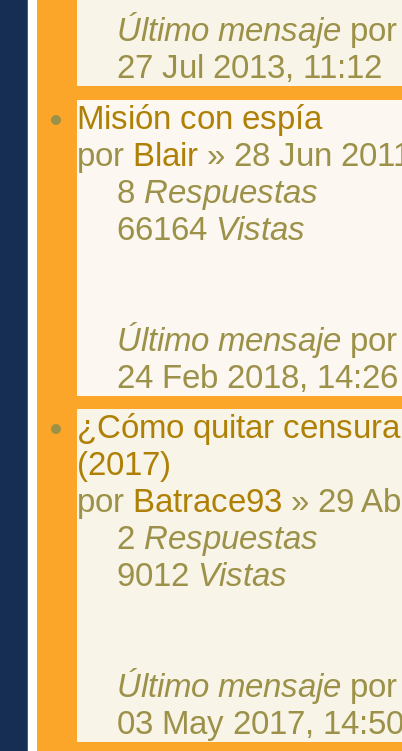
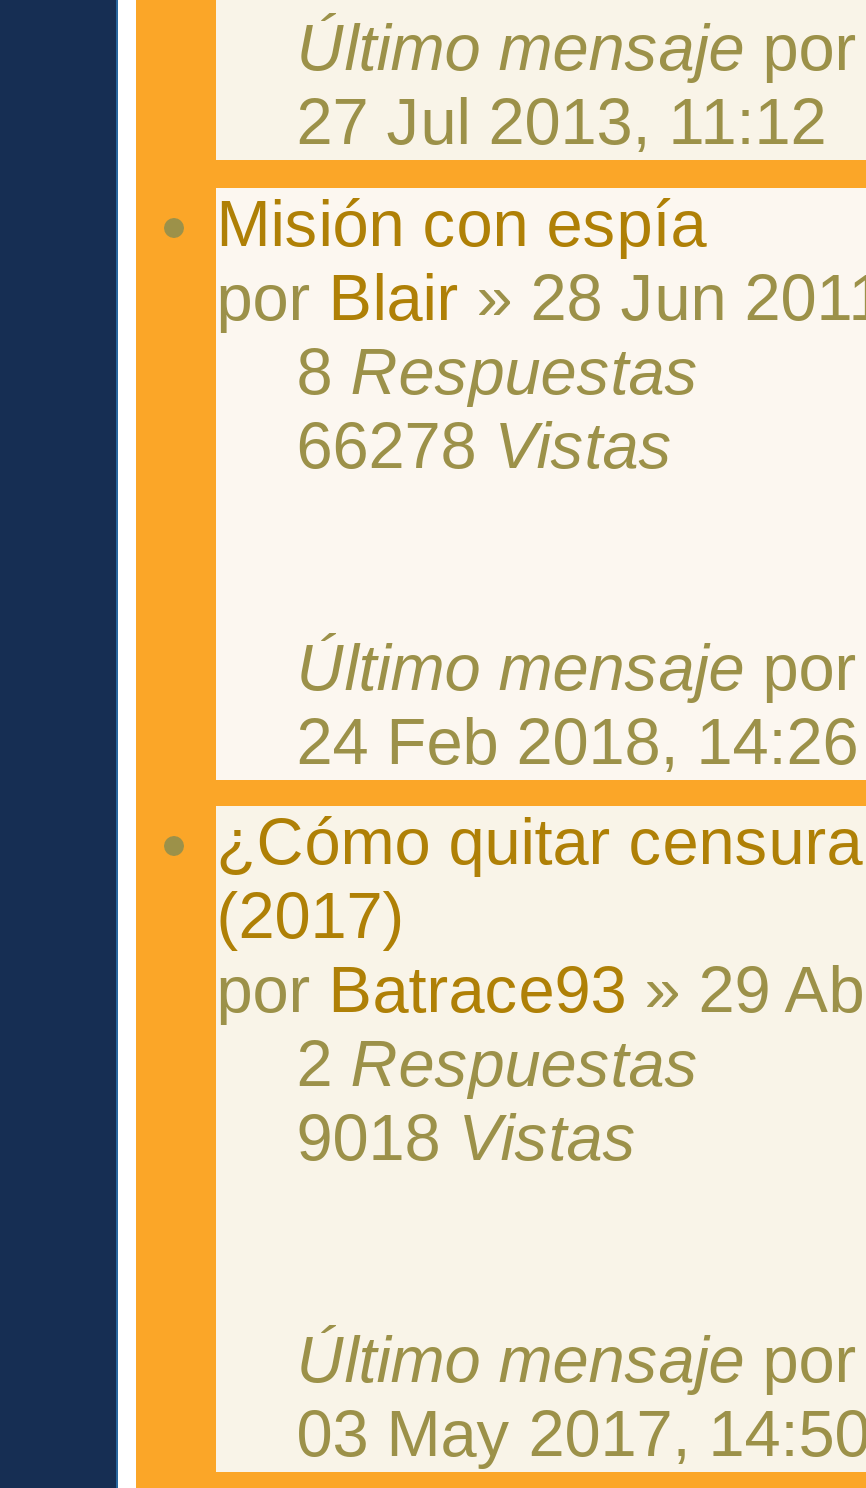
[117,211,305,247] 66164 Vistas -> [297,409,673,481] 66278 Vistas
[117,557,287,593] 9012 Vistas -> [297,1102,637,1174] 9018 Vistas

